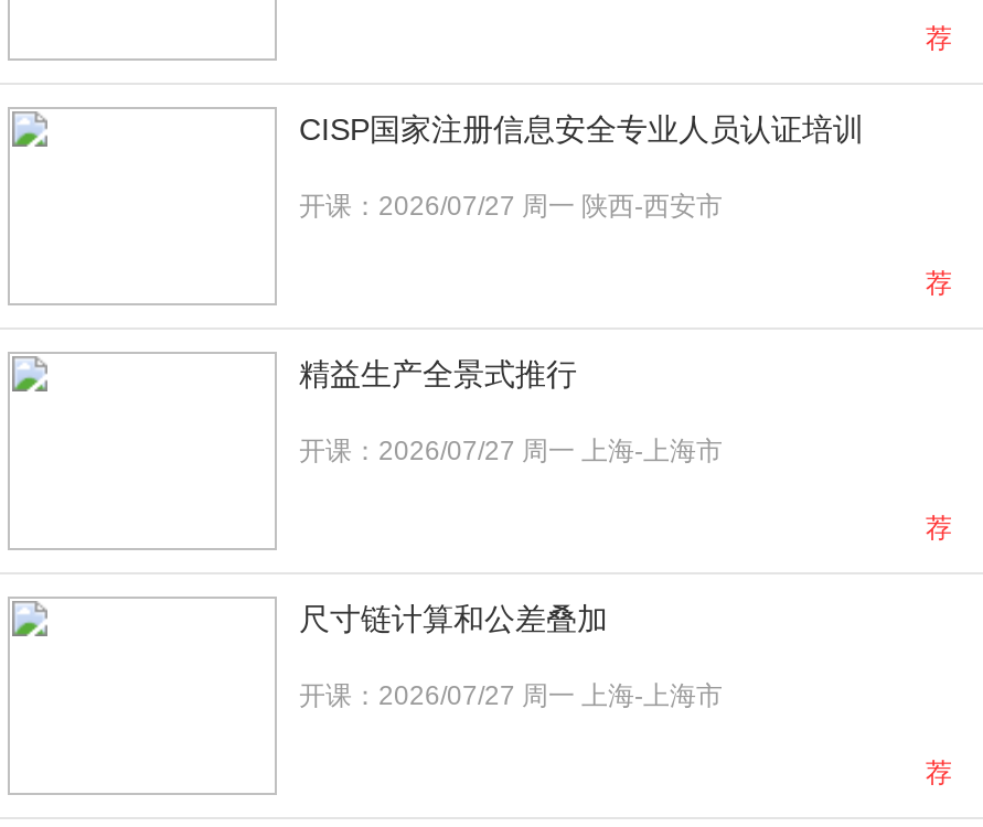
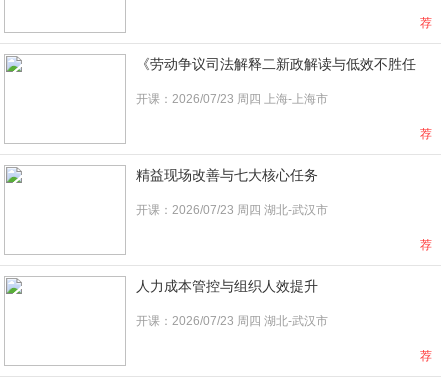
[299,111,864,147] CISP国家注册信息安全专业人员认证培训 -> [136,56,416,72] 《劳动争议司法解释二新政解读与低效不胜任
[299,191,723,222] 开课：2026/07/27 周一 陕西-西安市 -> [136,92,328,106] 开课：2026/07/23 周四 上海-上海市
[299,356,577,391] 精益生产全景式推行 -> [136,167,318,183] 精益现场改善与七大核心任务
[299,436,723,466] 开课：2026/07/27 周一 上海-上海市 -> [136,203,328,217] 开课：2026/07/23 周四 湖北-武汉市
[299,601,608,636] 尺寸链计算和公差叠加 -> [136,278,318,294] 人力成本管控与组织人效提升
[299,680,723,711] 开课：2026/07/27 周一 上海-上海市 -> [136,314,328,328] 开课：2026/07/23 周四 湖北-武汉市

